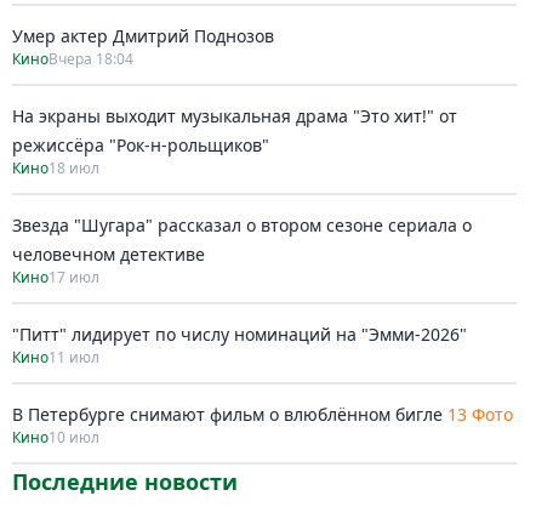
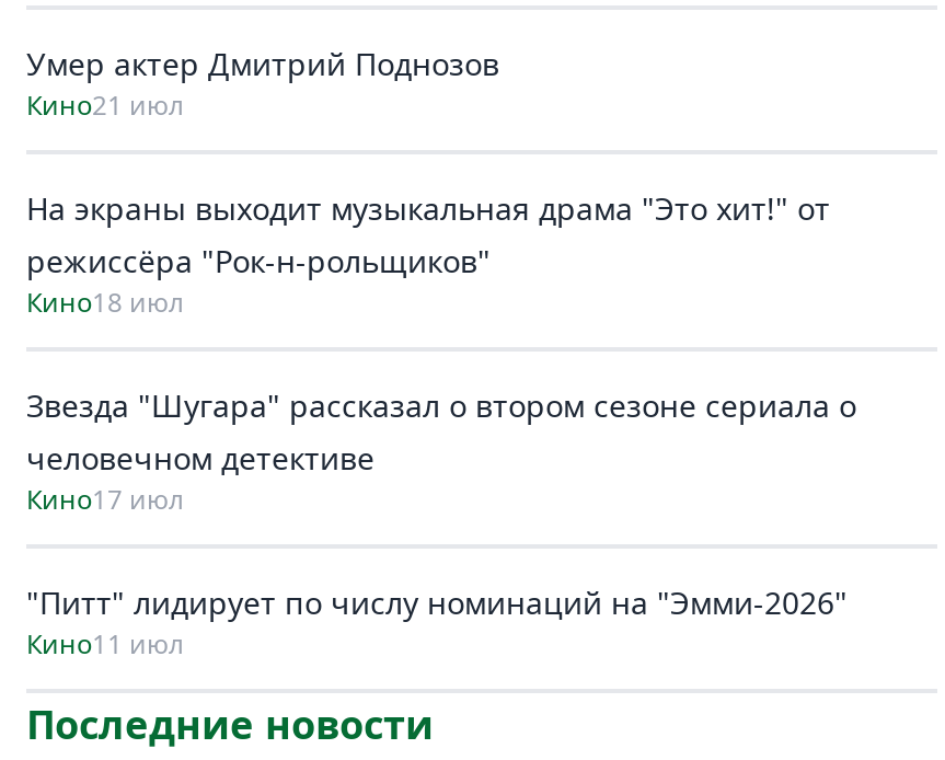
[12,48,133,69] КиноВчера 18:04 -> [26,86,184,123] Кино21 июл
[12,402,513,447] В Петербурге снимают фильм о влюблённом бигле 13 Фото | Кино 10 июл -> none

